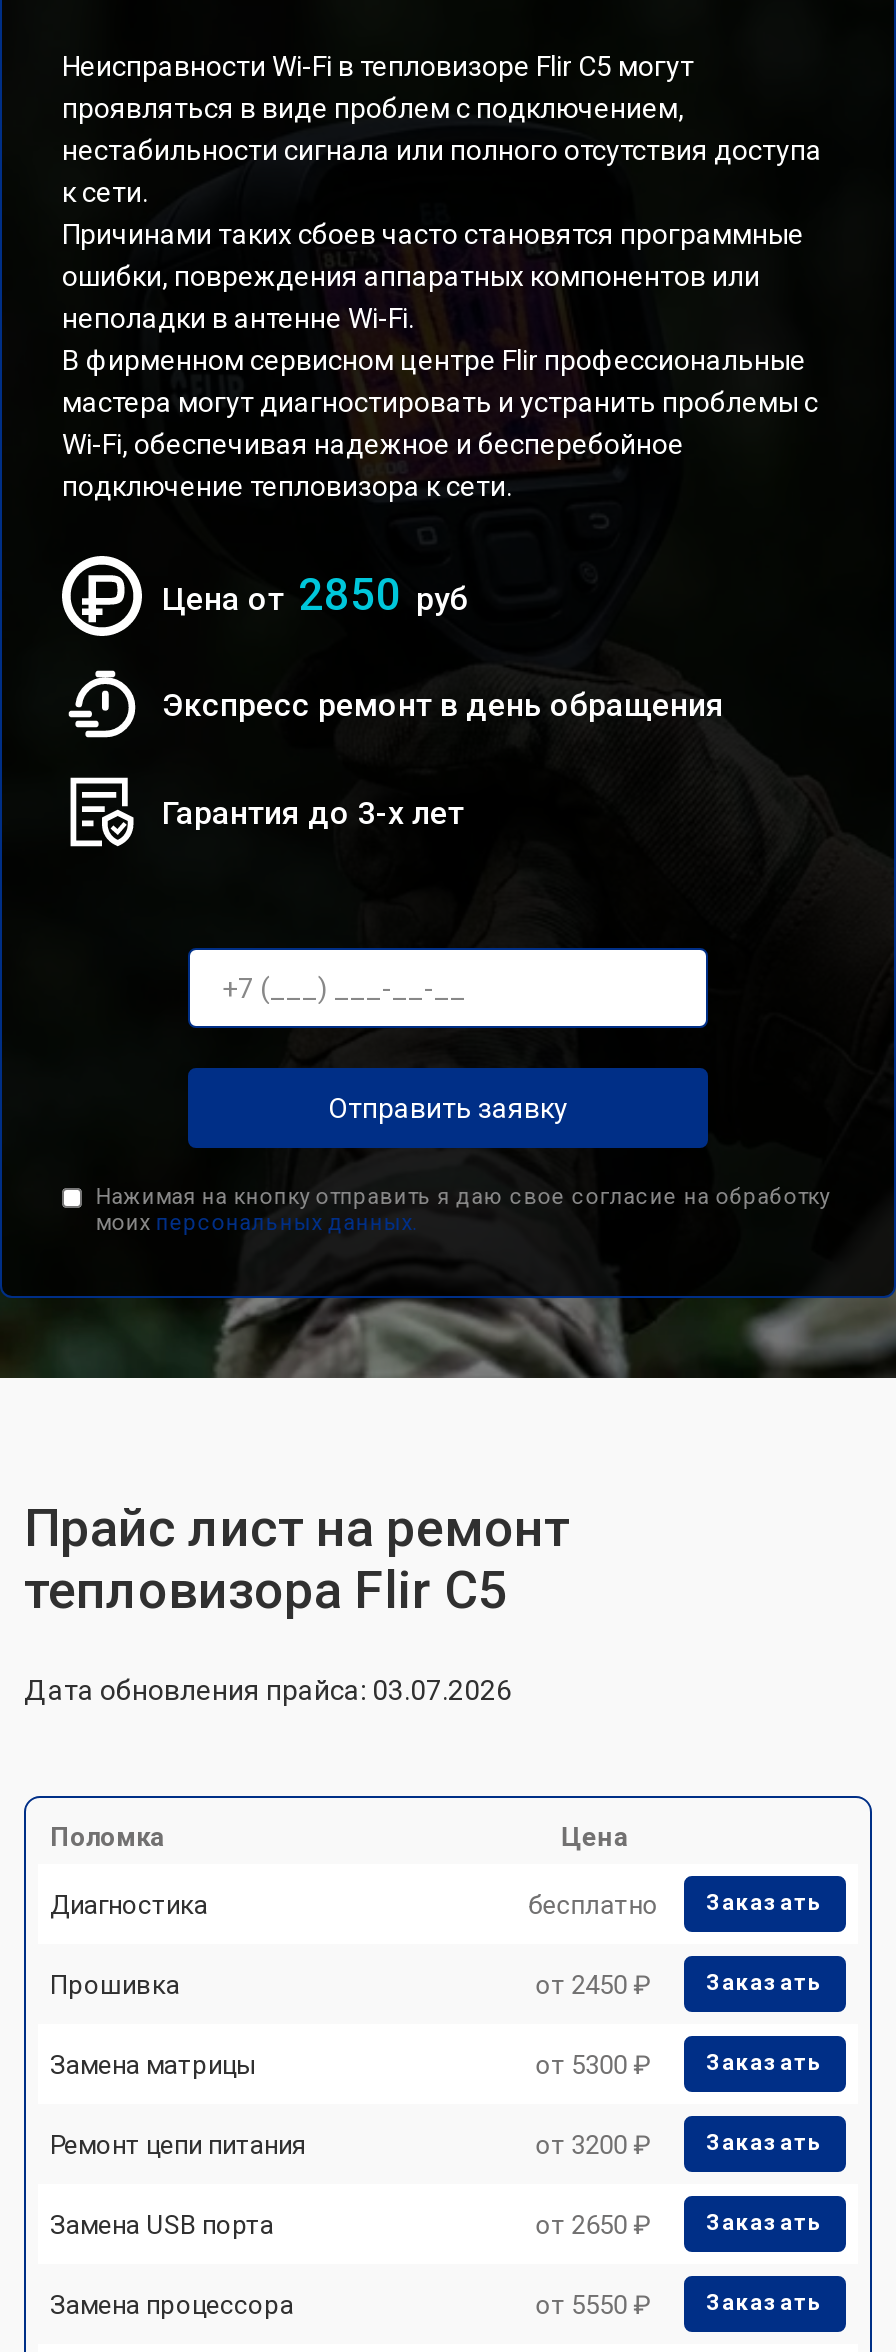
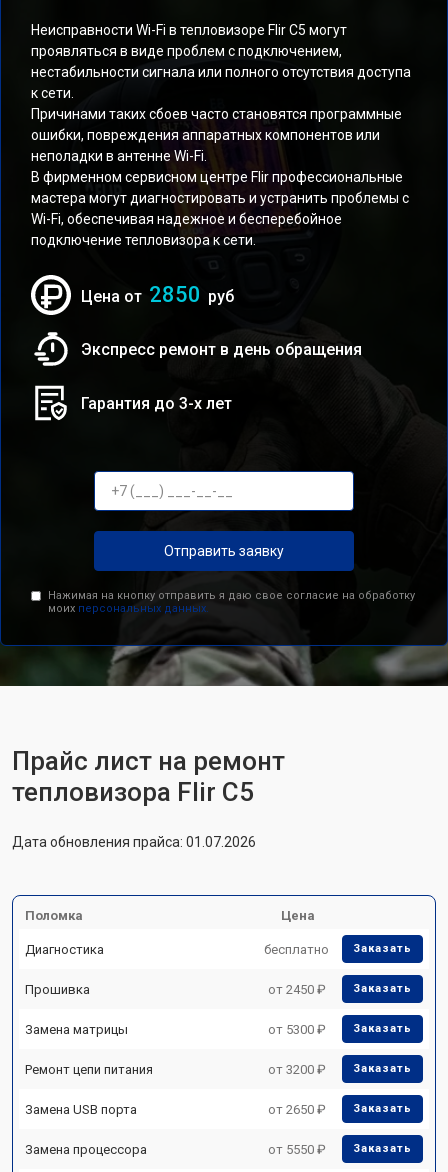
[24,1674,512,1706] Дата обновления прайса: 03.07.2026 -> [12,834,256,850] Дата обновления прайса: 01.07.2026

